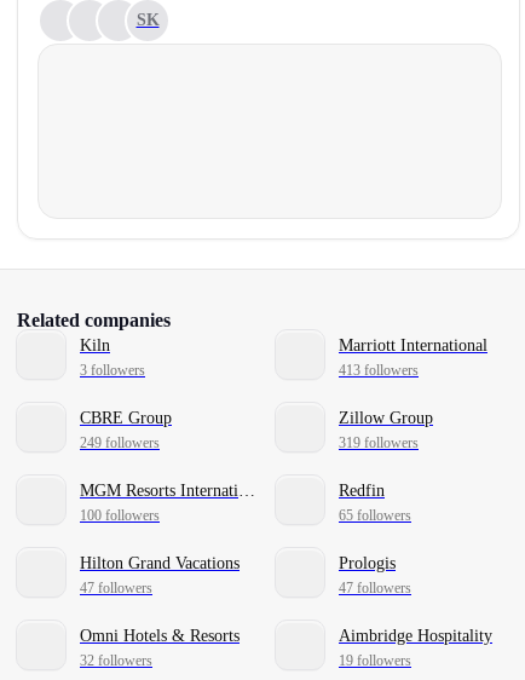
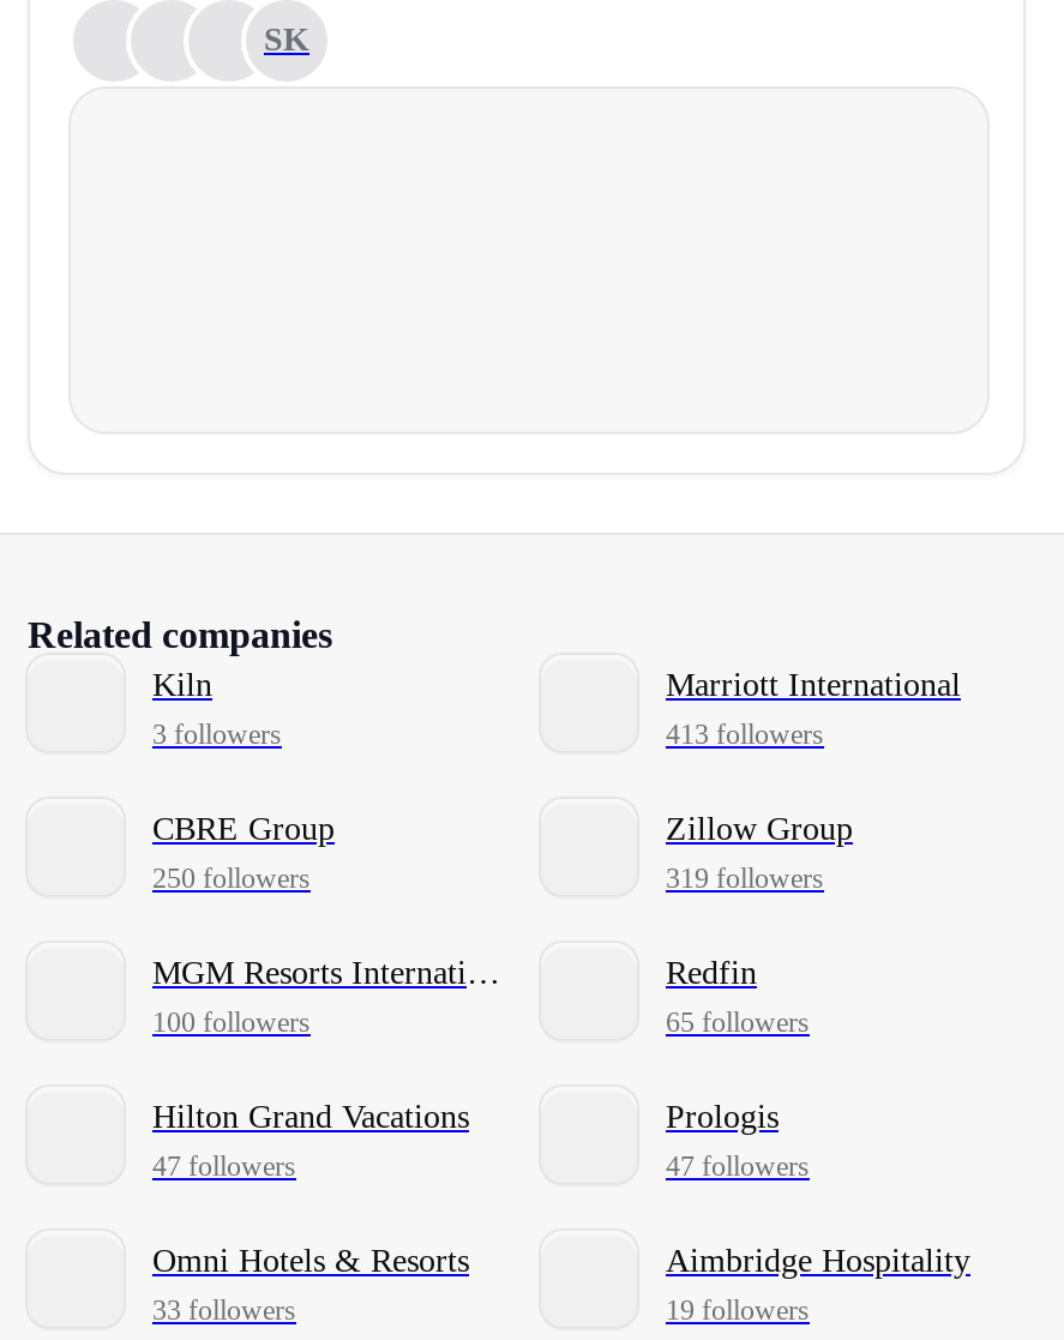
[80,434,160,451] 249 followers -> [152,861,311,894] 250 followers
[80,652,152,669] 32 followers -> [152,1293,296,1326] 33 followers

